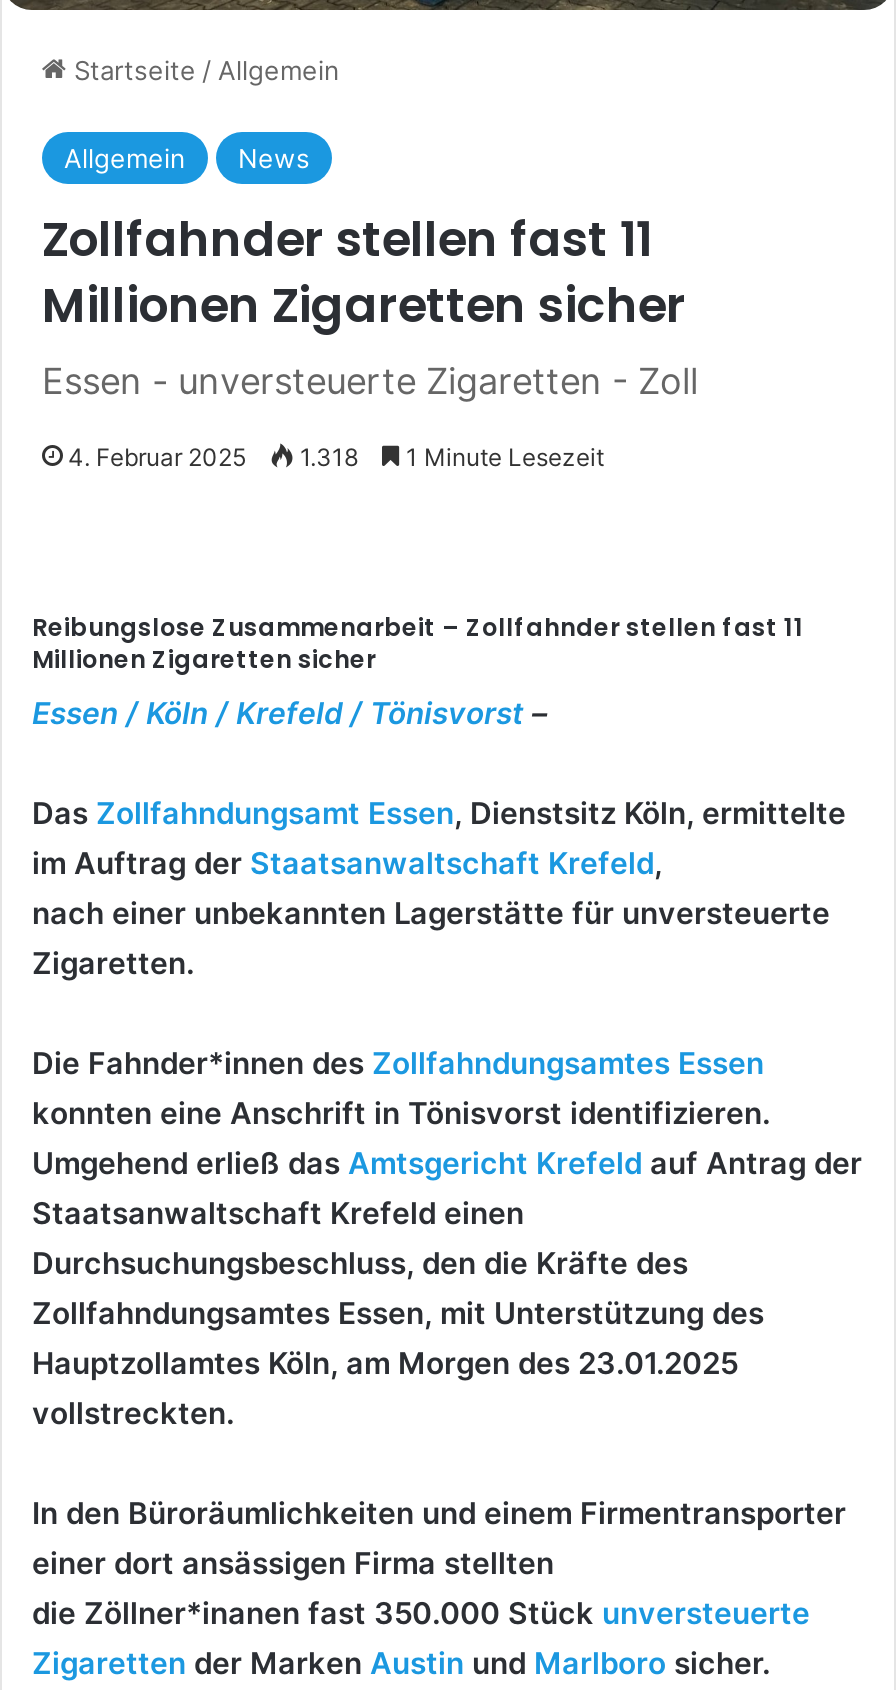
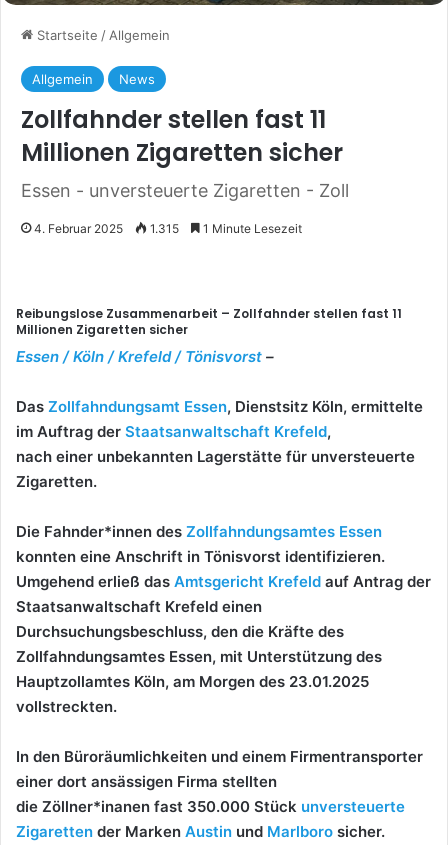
[68,442,604,472] 4. Februar 2025 1.318 1 Minute Lesezeit -> [34,221,302,236] 4. Februar 2025 1.315 1 Minute Lesezeit

